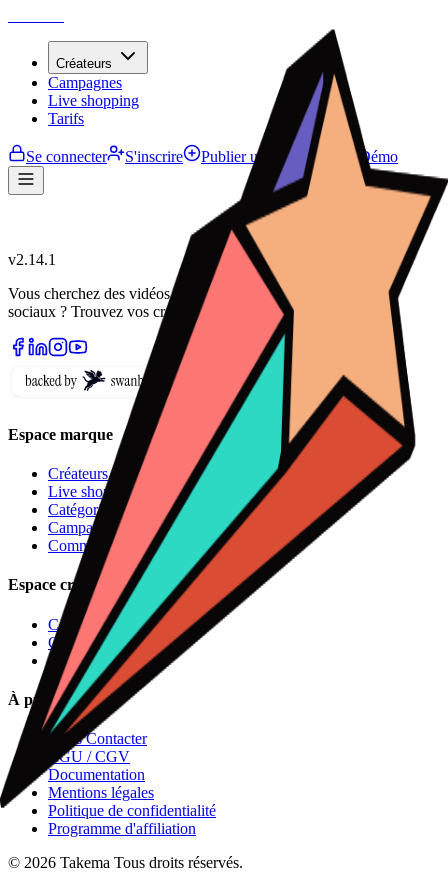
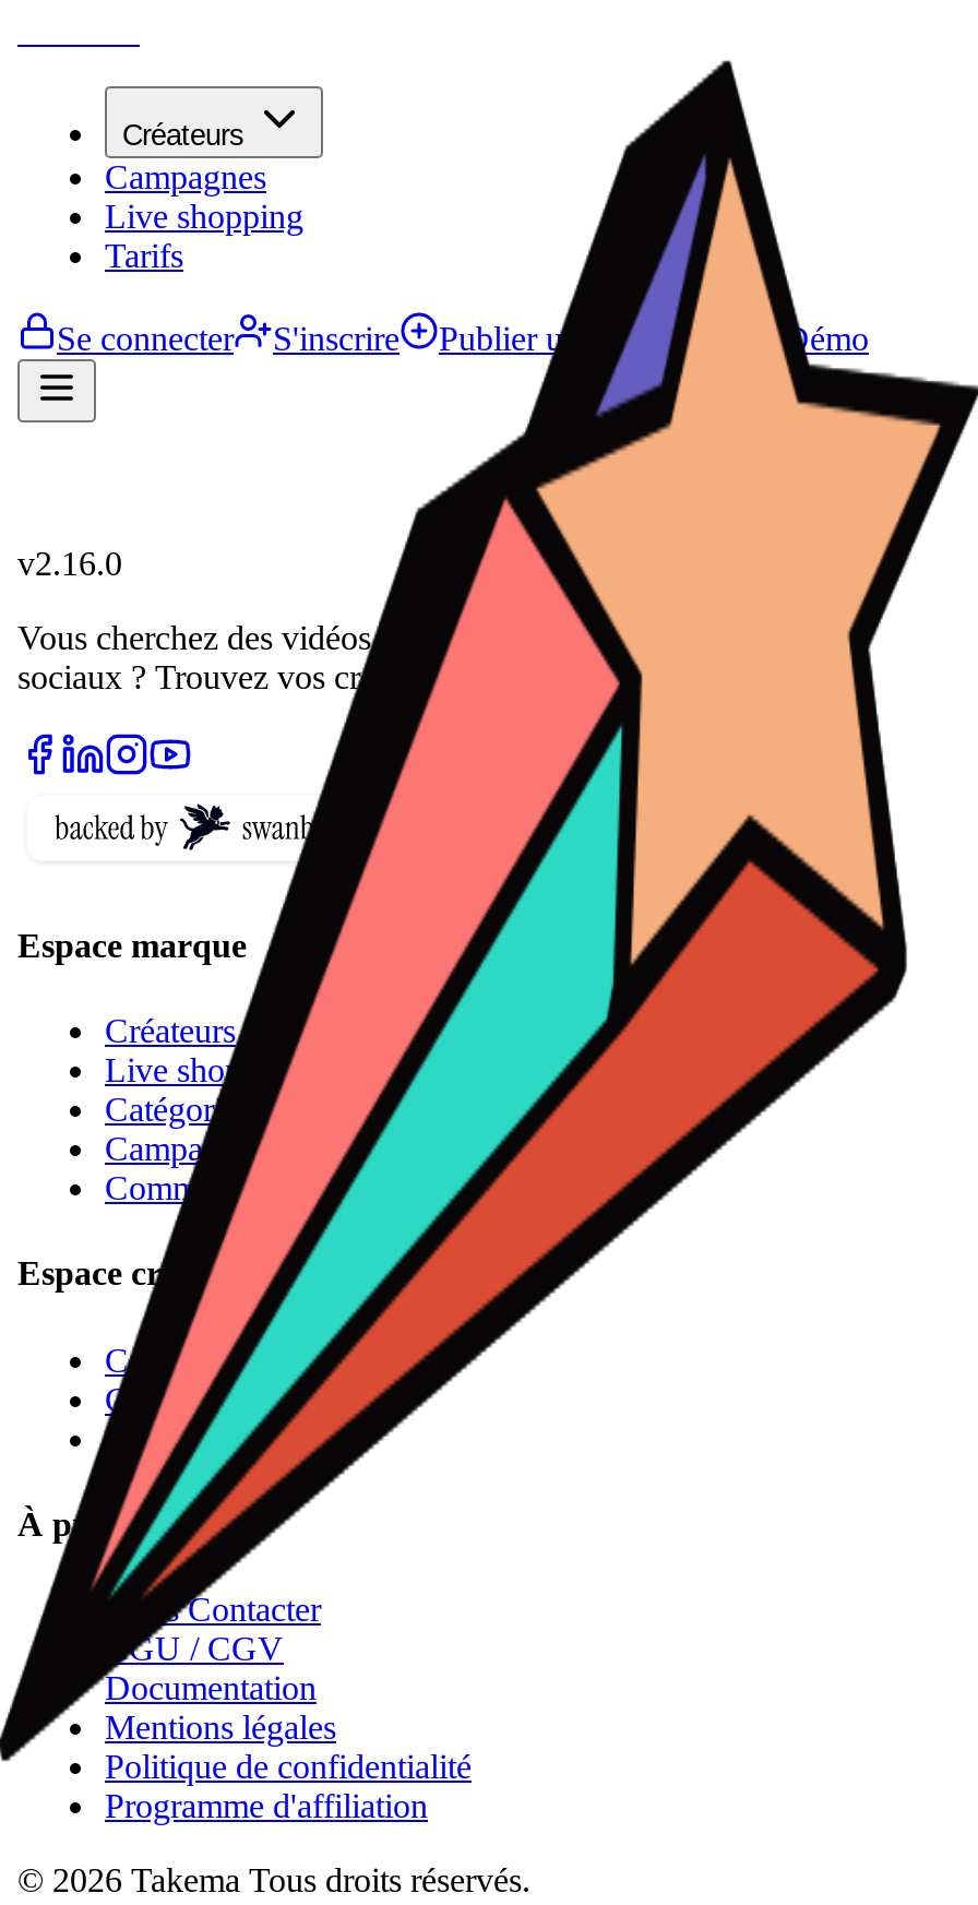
[8,251,56,268] v2.14.1 -> [17,546,122,583] v2.16.0

